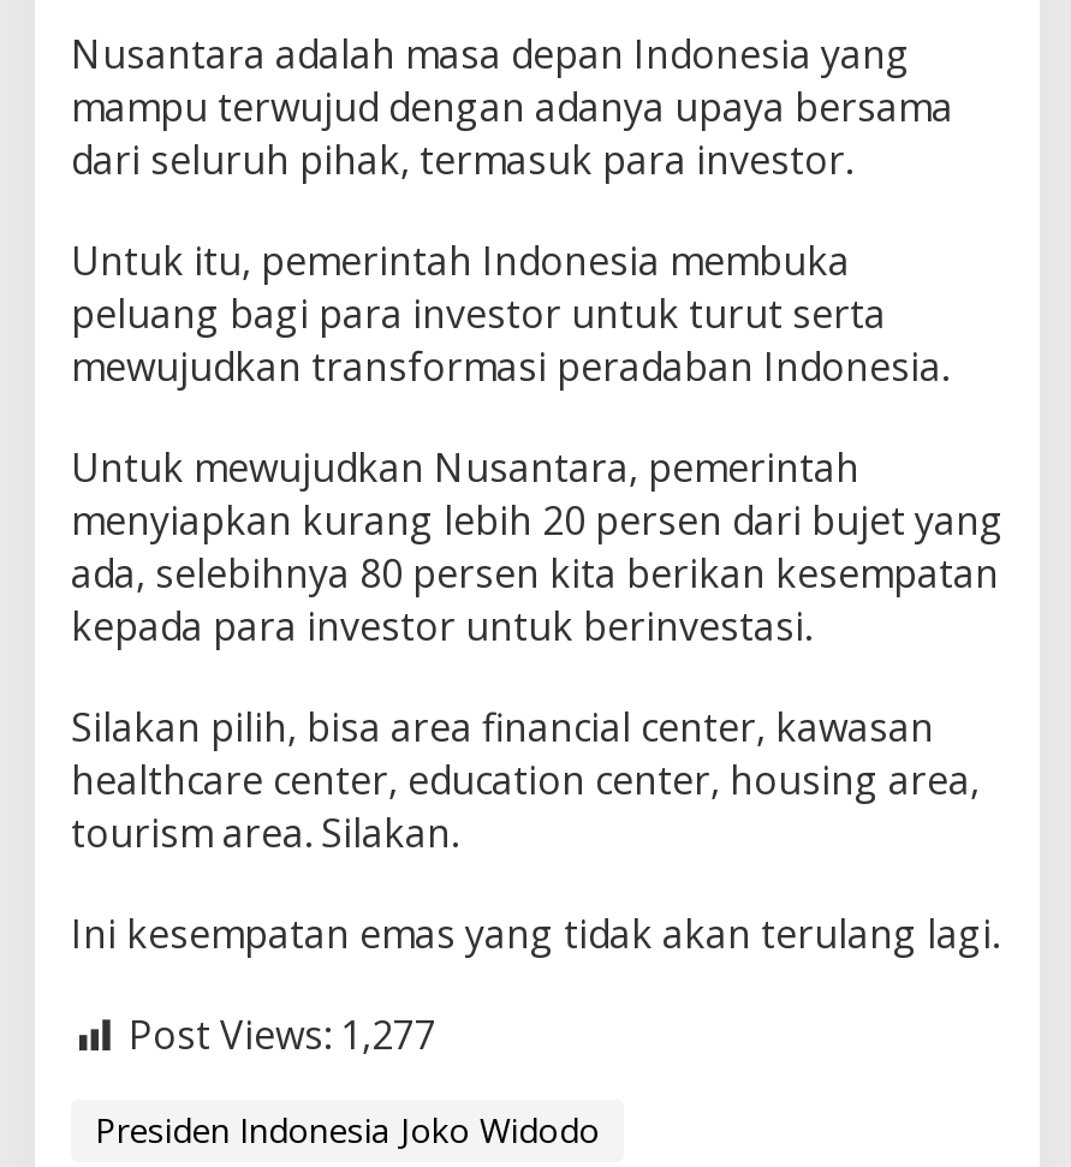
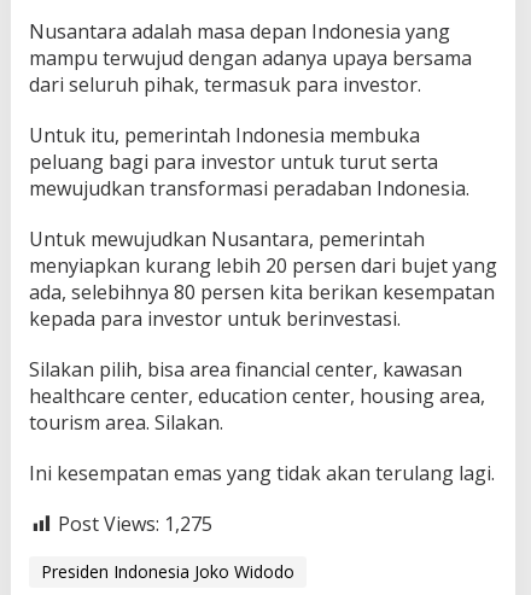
[129,1008,436,1061] Post Views: 1,277 -> [58,511,212,537] Post Views: 1,275

